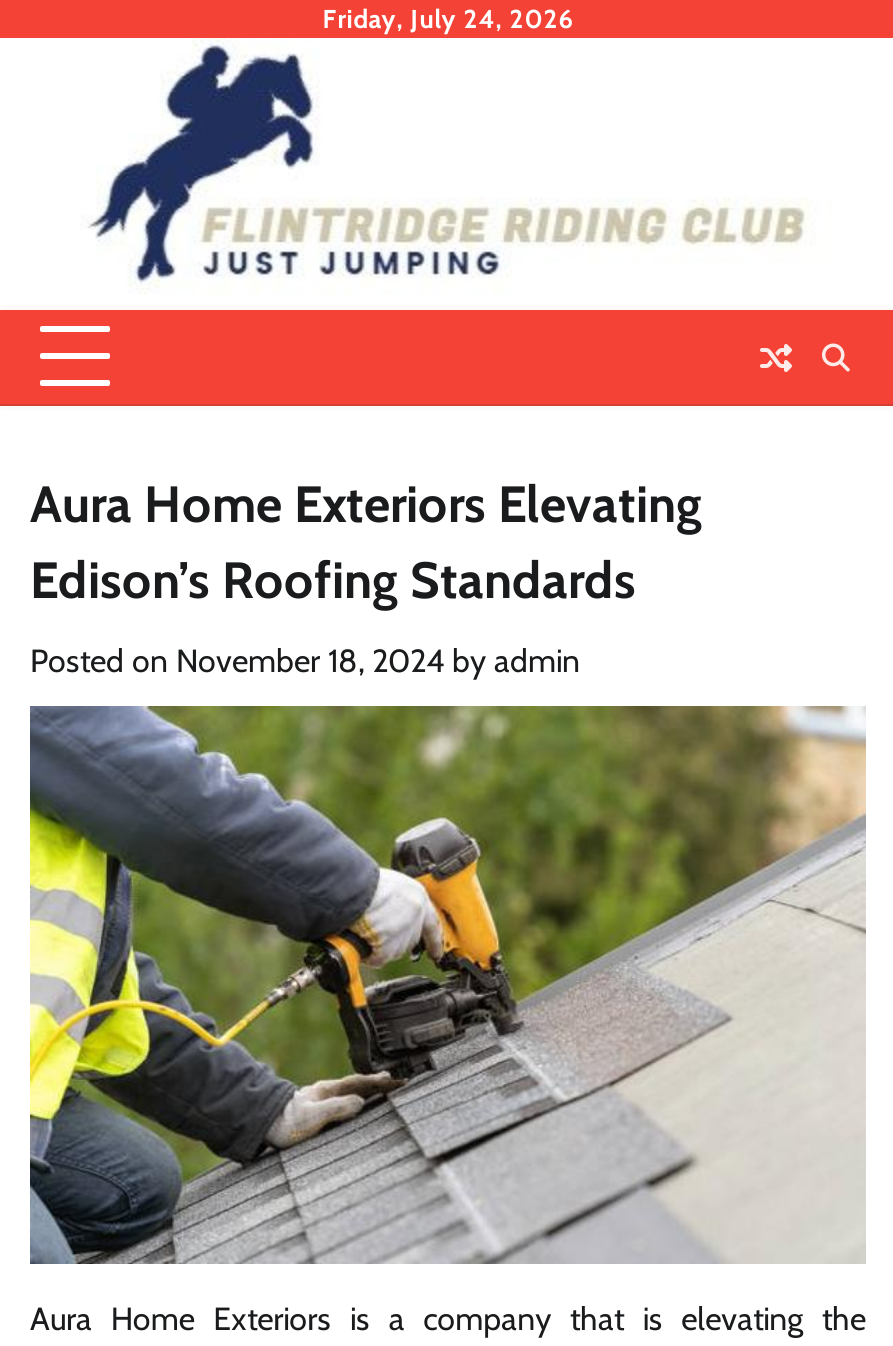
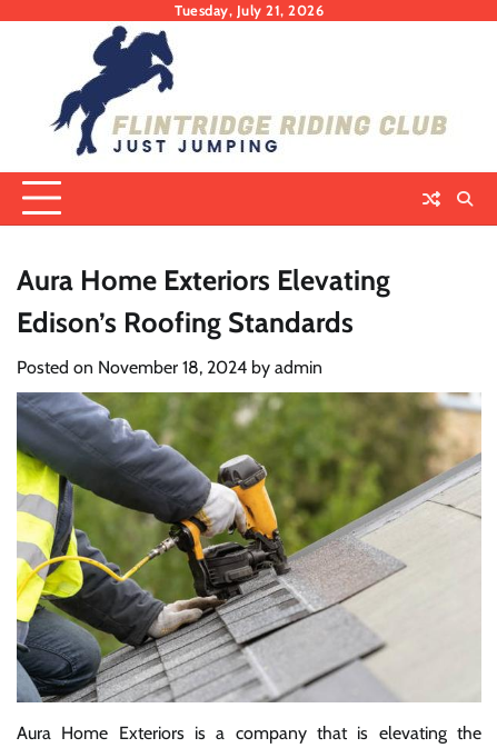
[322,4,574,34] Friday, July 24, 2026 -> [175,2,324,19] Tuesday, July 21, 2026

